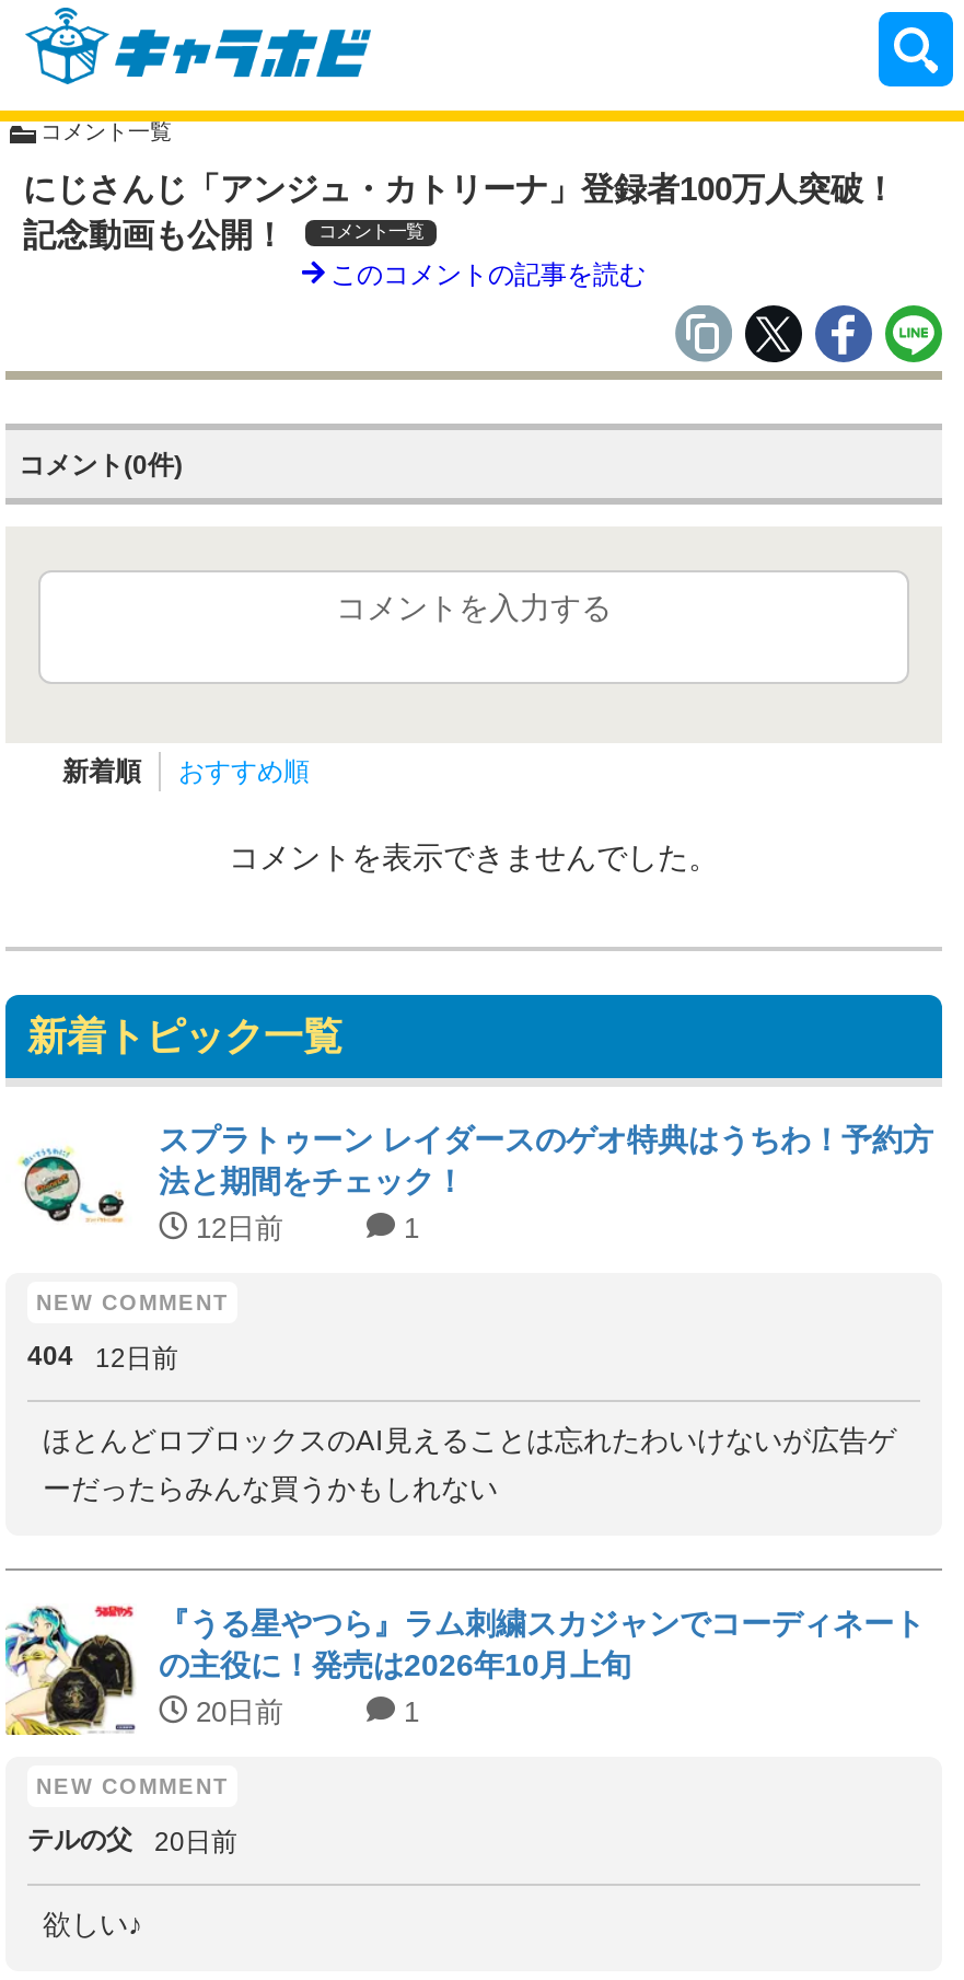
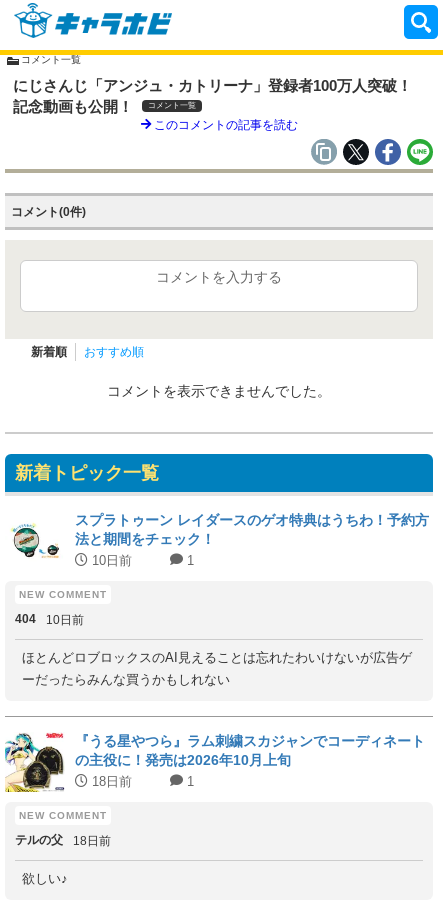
[187,1212,283,1244] 12日前 -> [88,553,132,568] 10日前
[27,1341,178,1374] 404 12日前 -> [15,612,84,627] 404 10日前
[187,1695,283,1728] 20日前 -> [88,774,132,789] 18日前
[27,1825,237,1857] テルの父 20日前 -> [15,833,111,848] テルの父 18日前

